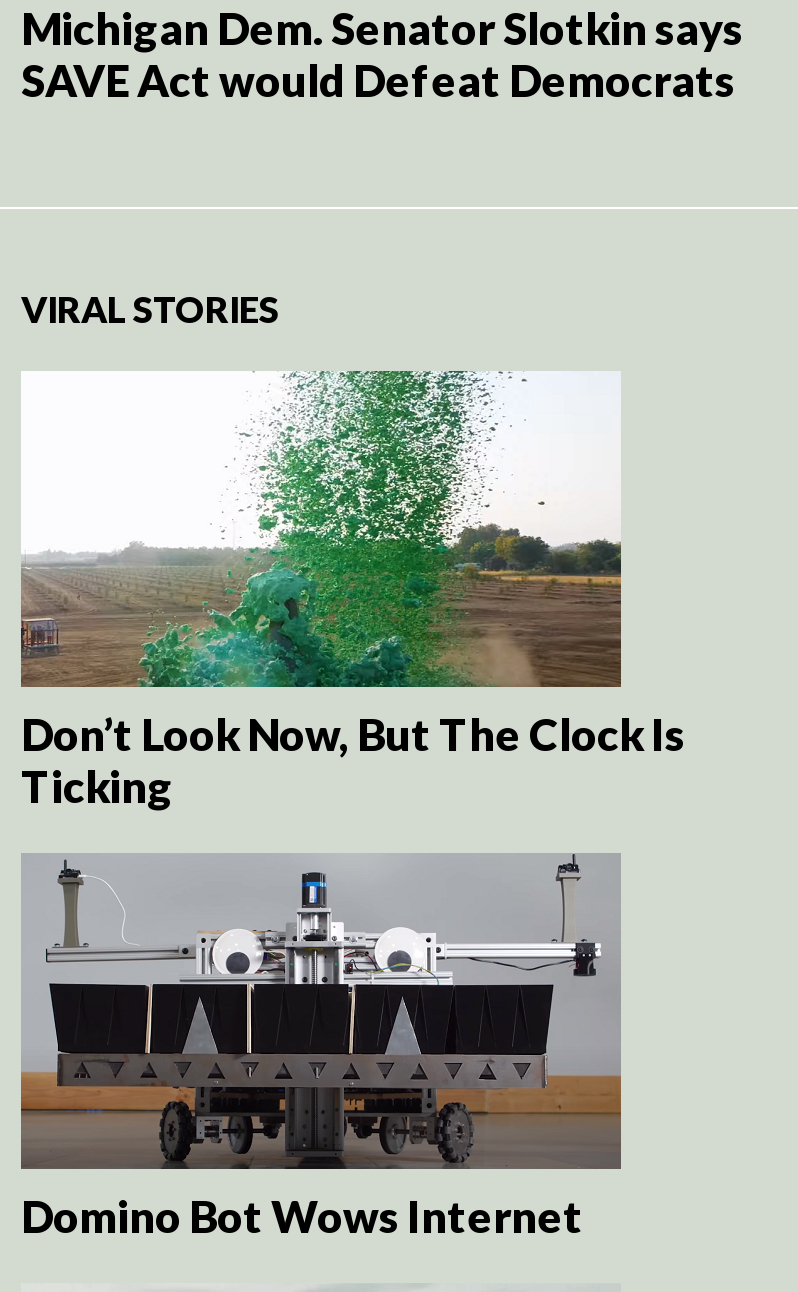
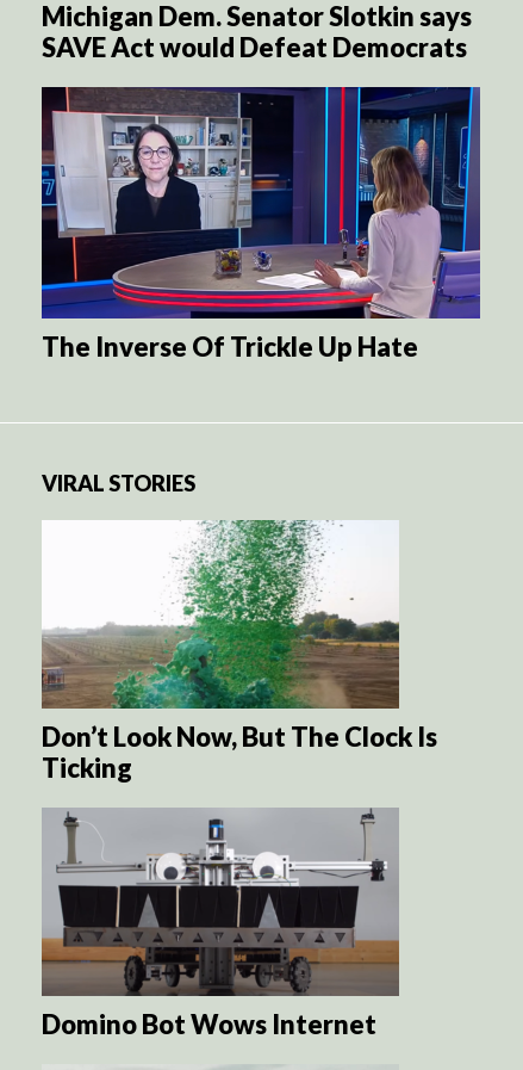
none -> [41,86,481,363] [image] | The Inverse Of Trickle Up Hate

